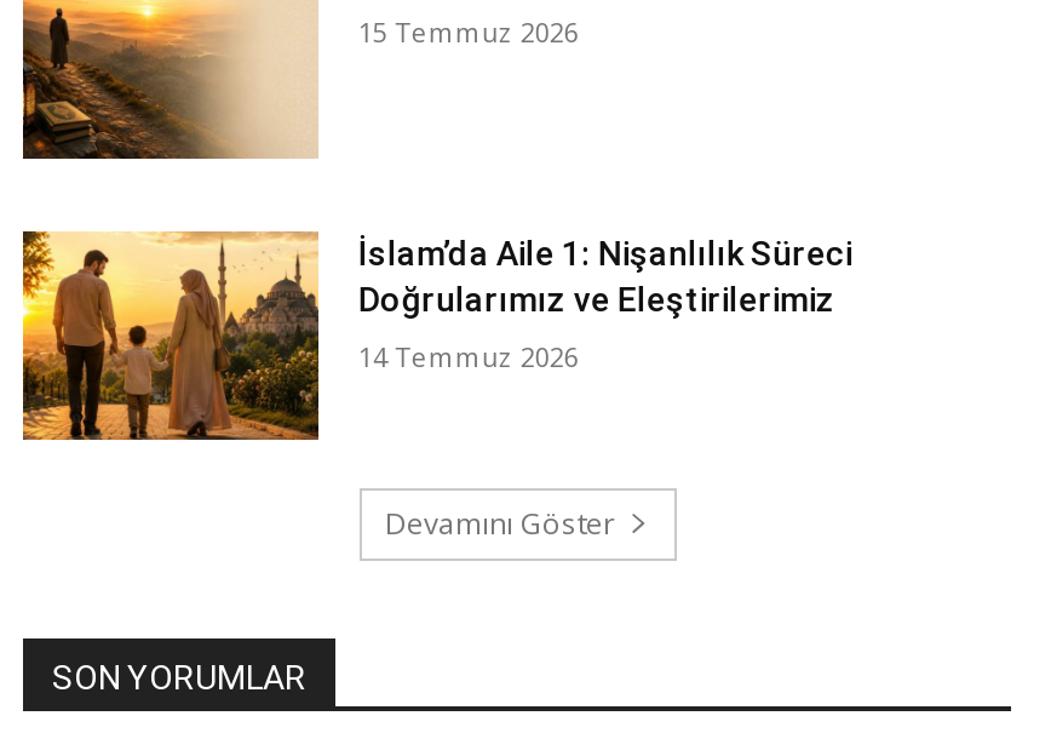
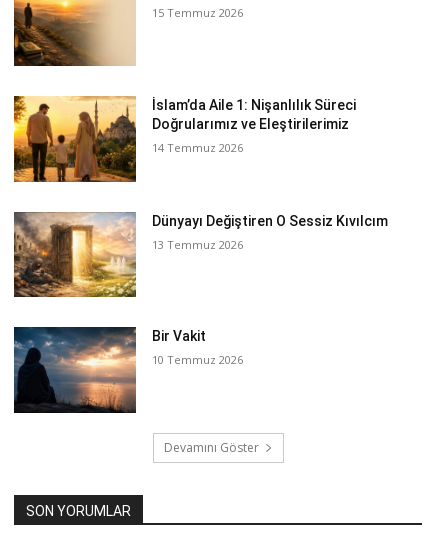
none -> [13,211,388,298] [image] | Dünyayı Değiştiren O Sessiz Kıvılcım | 13 Temmuz 2026
none -> [13,326,243,414] [image] | Bir Vakit | 10 Temmuz 2026

